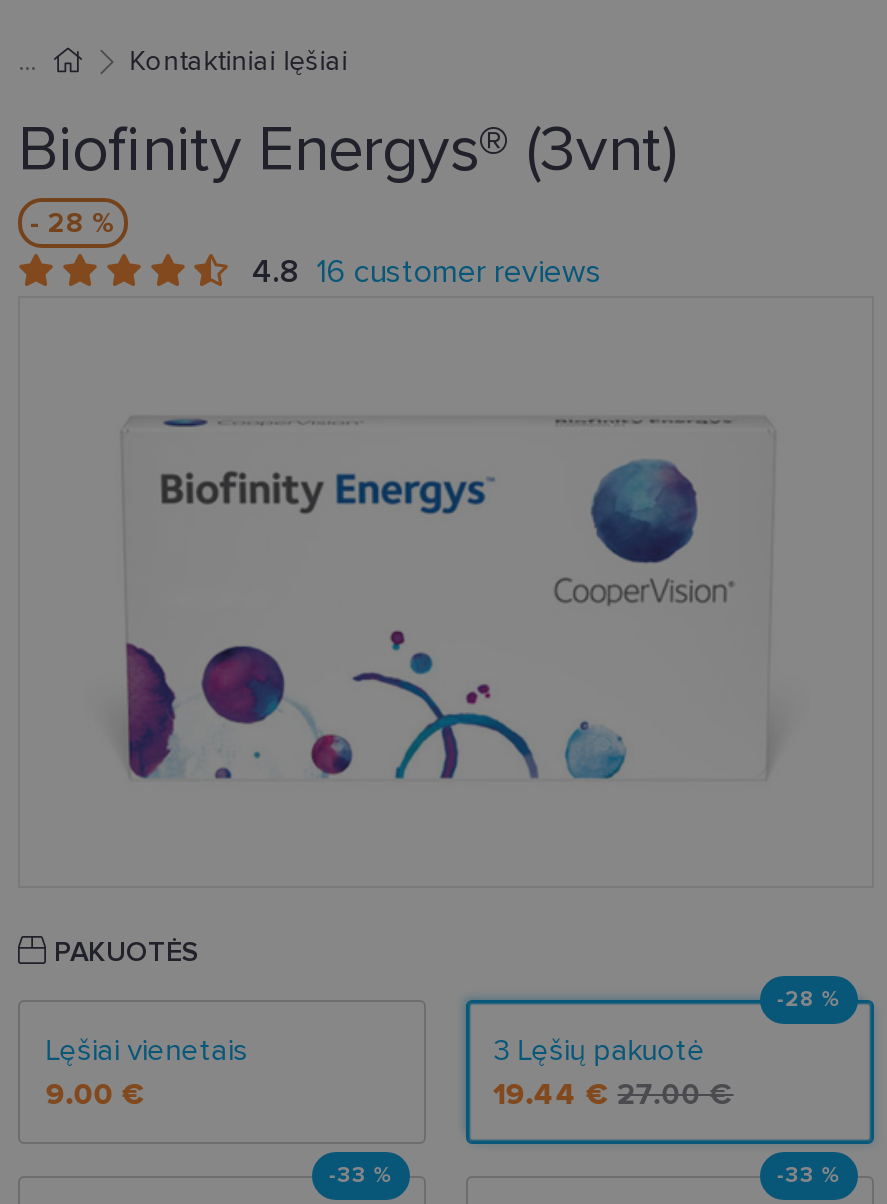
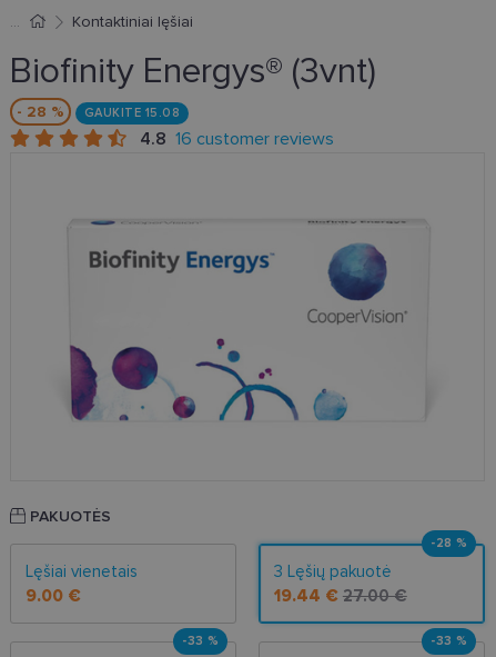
none -> [84,106,180,120] GAUKITE 15.08

